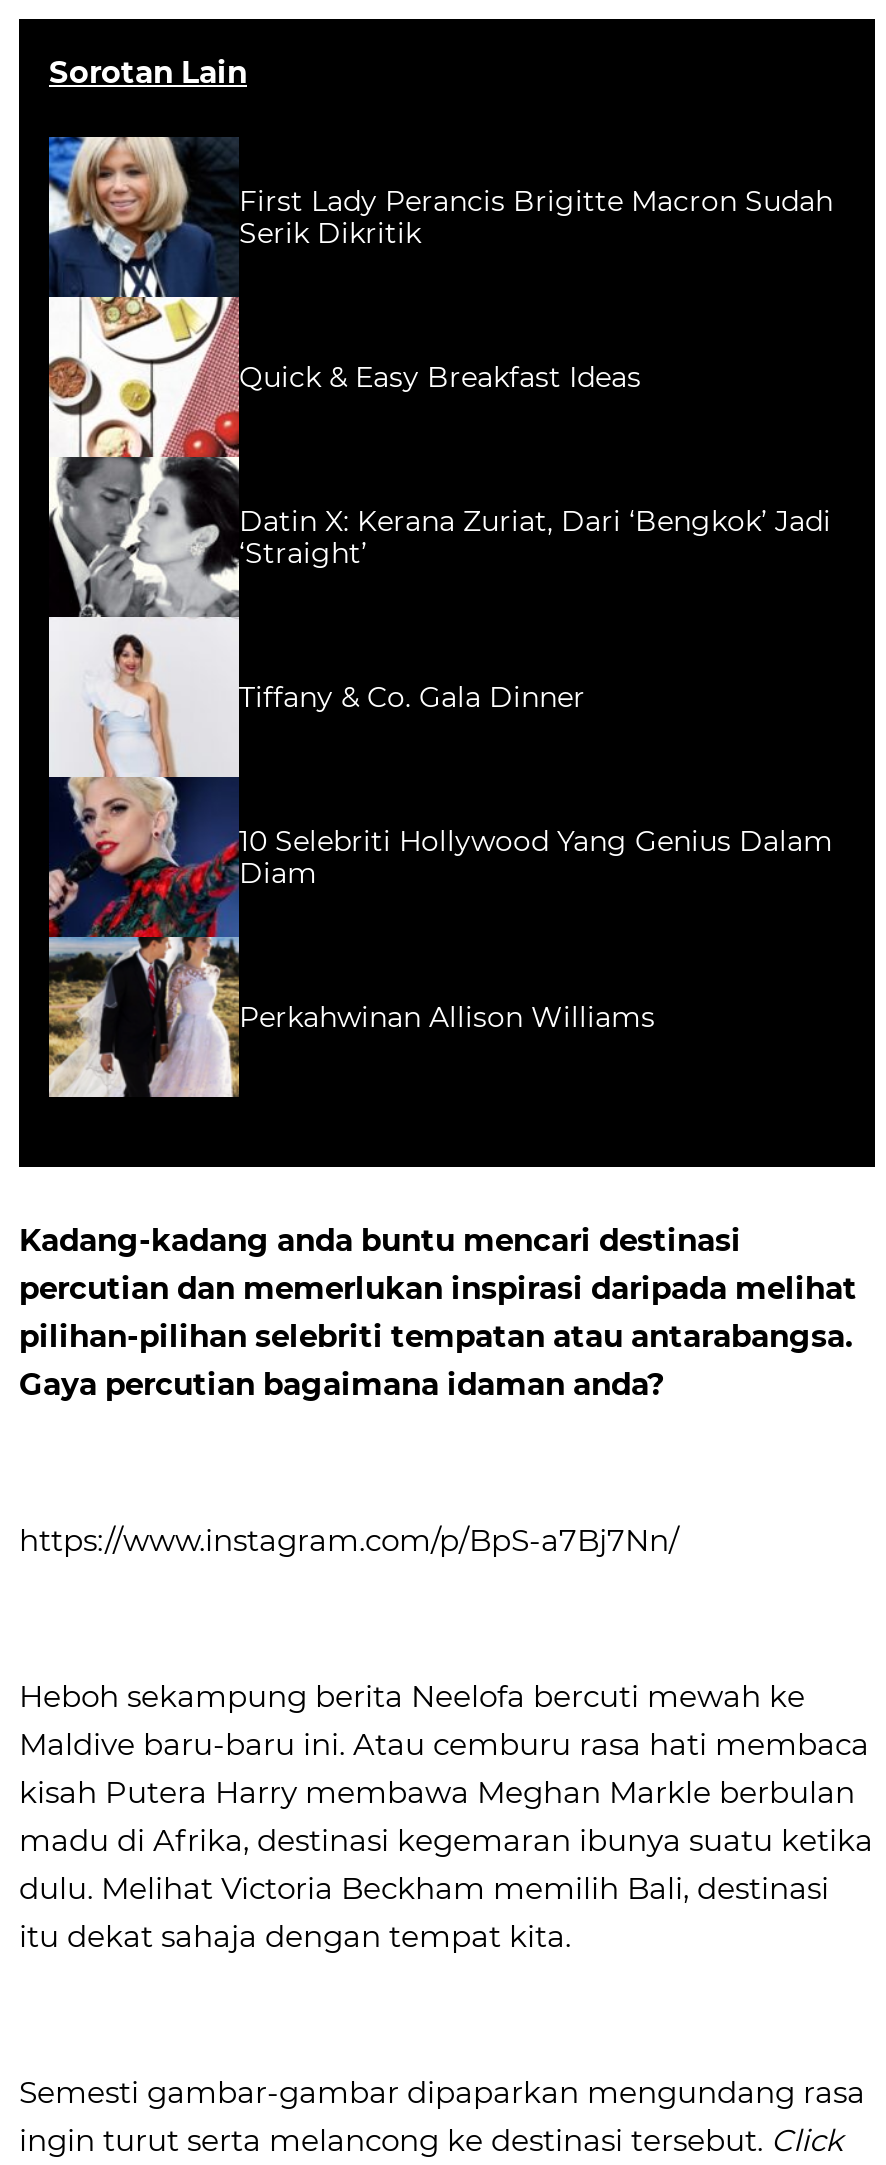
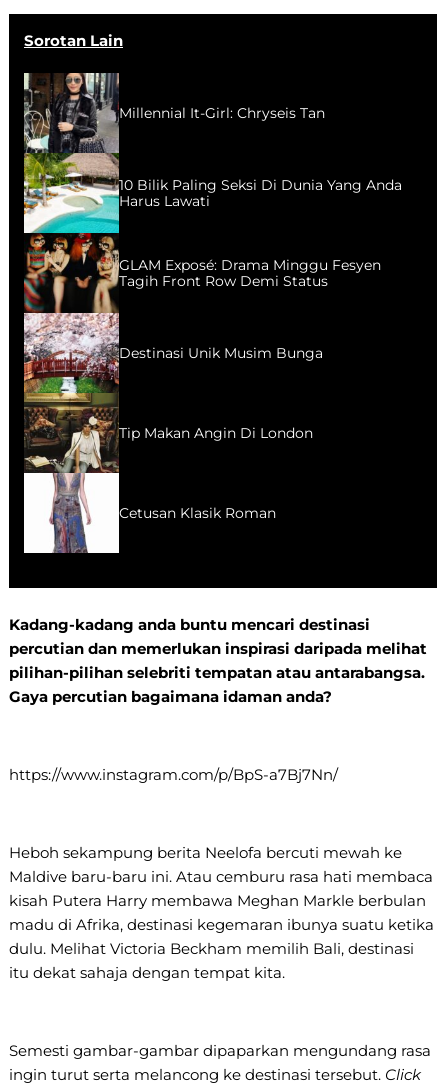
[47,135,833,1097] [image] | First Lady Perancis Brigitte Macron Sudah | Serik Dikritik -> [23,72,325,553] [image] | Millennial It-Girl: Chryseis Tan
[239,359,641,395] Quick & Easy Breakfast Ideas -> [119,176,402,210] 10 Bilik Paling Seksi Di Dunia Yang Anda | Harus Lawati
[239,503,831,571] Datin X: Kerana Zuriat, Dari ‘Bengkok’ Jadi | ‘Straight’ -> [119,256,381,290] GLAM Exposé: Drama Minggu Fesyen | Tagih Front Row Demi Status
[239,679,585,715] Tiffany & Co. Gala Dinner -> [119,344,323,362] Destinasi Unik Musim Bunga
[239,823,833,891] 10 Selebriti Hollywood Yang Genius Dalam | Diam -> [119,424,313,442] Tip Makan Angin Di London
[239,999,655,1035] Perkahwinan Allison Williams -> [119,504,276,522] Cetusan Klasik Roman

